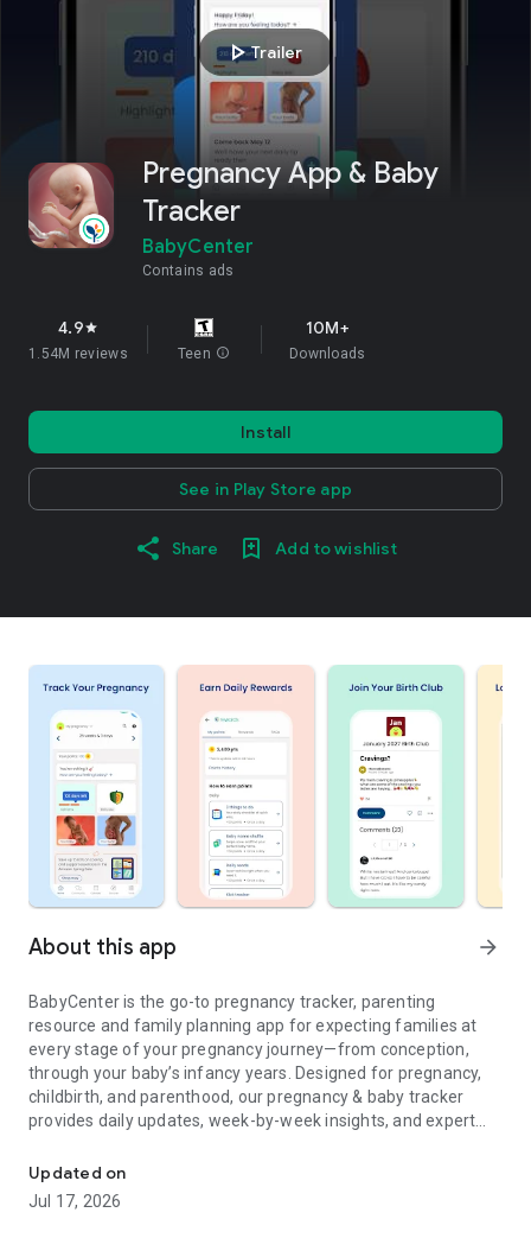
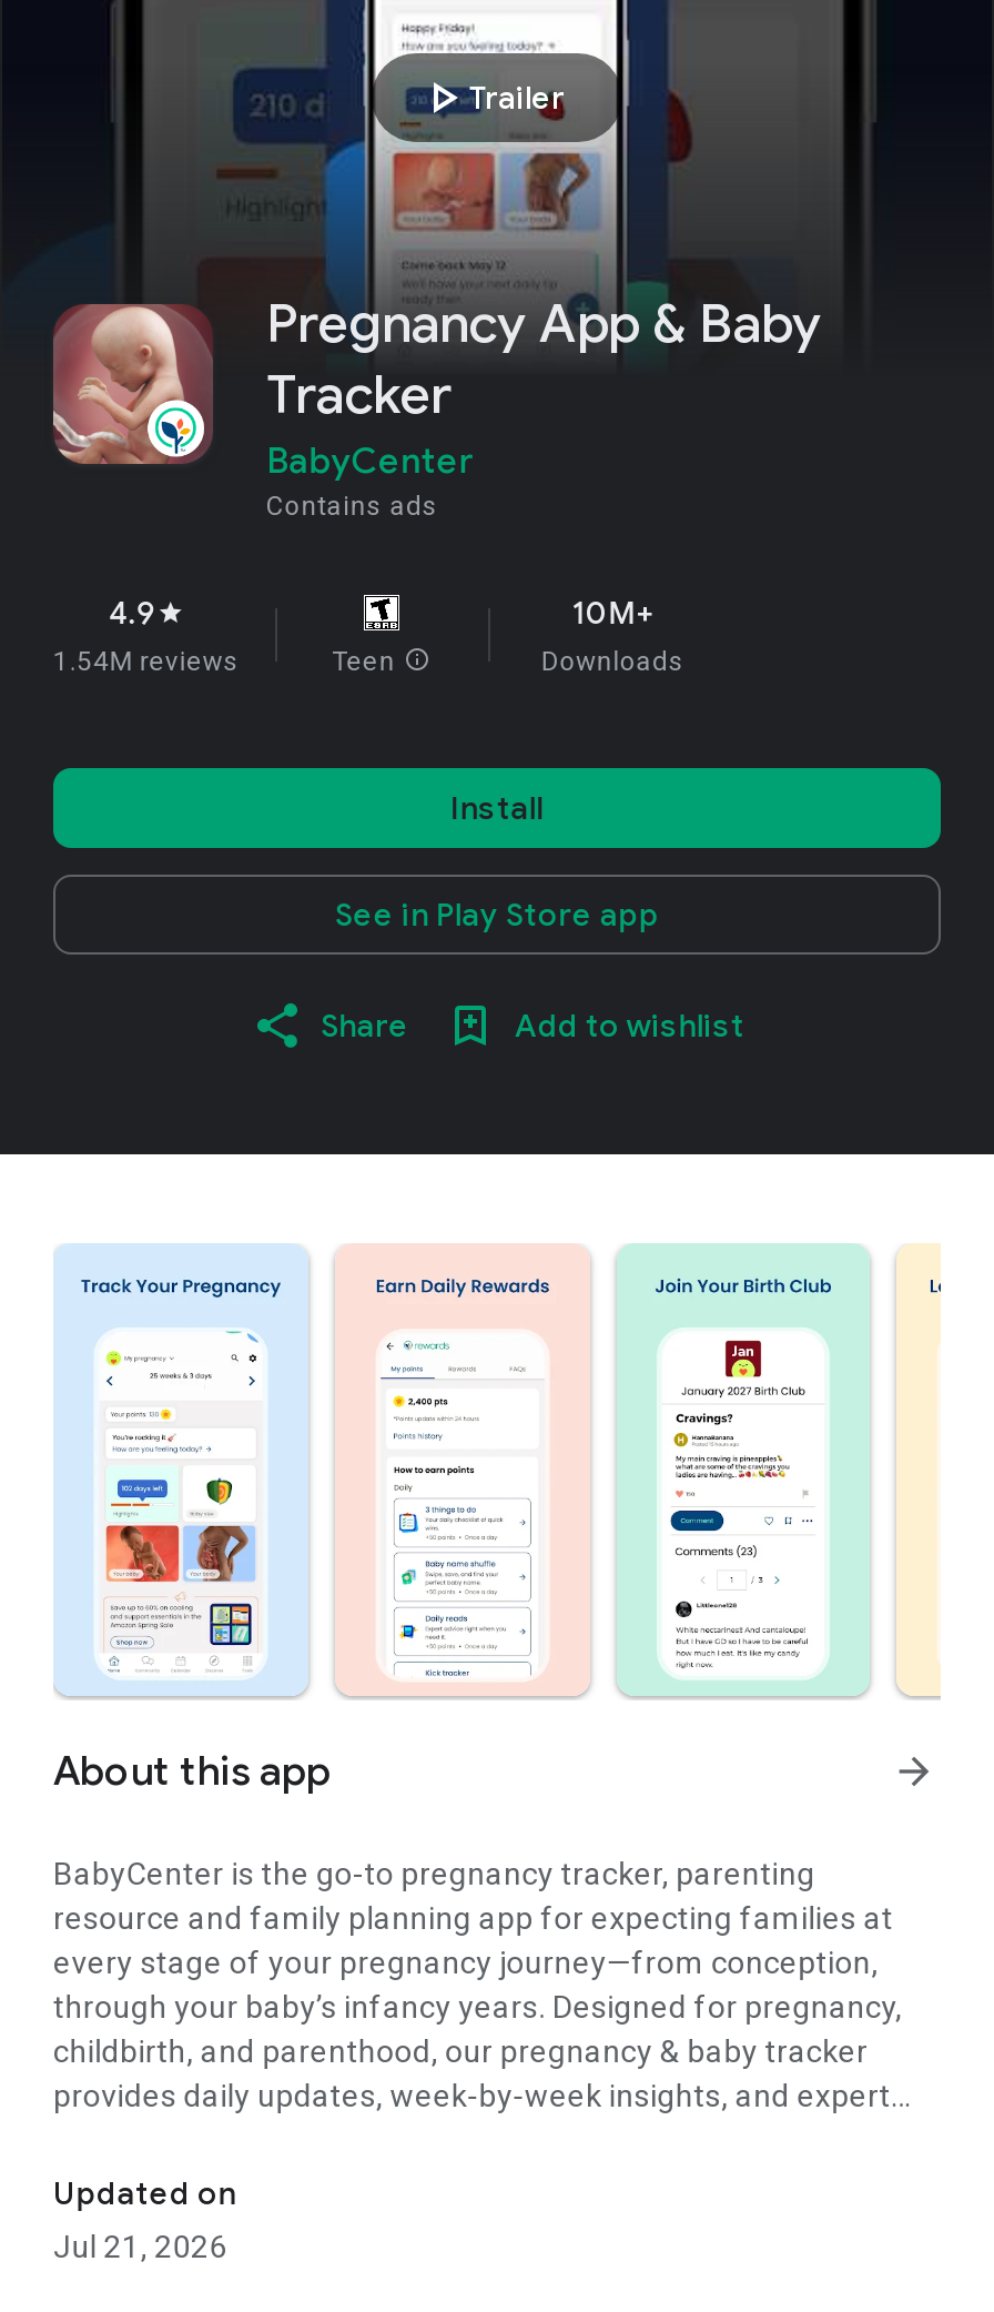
[28,1192,121,1211] Jul 17, 2026 -> [53,2229,227,2264] Jul 21, 2026

